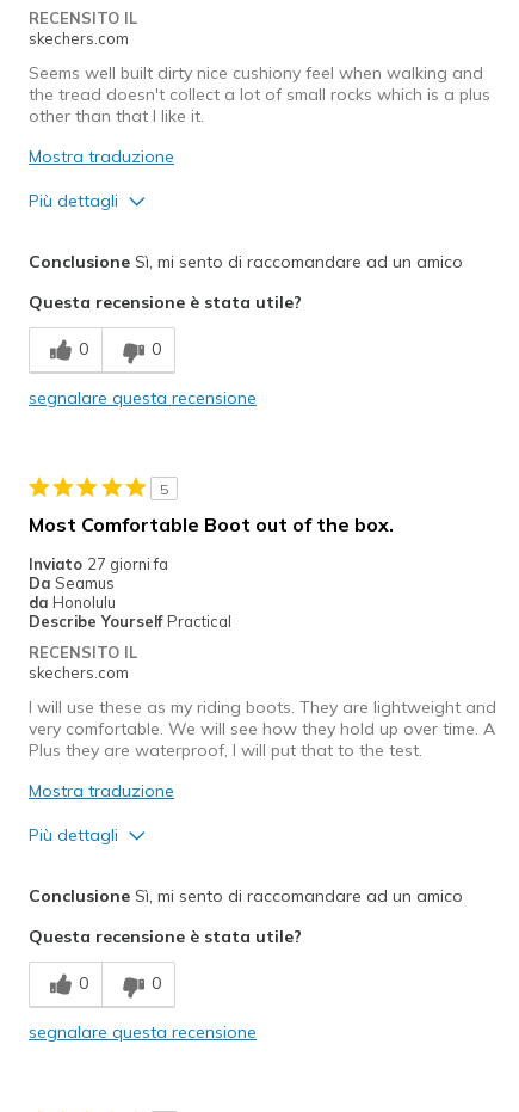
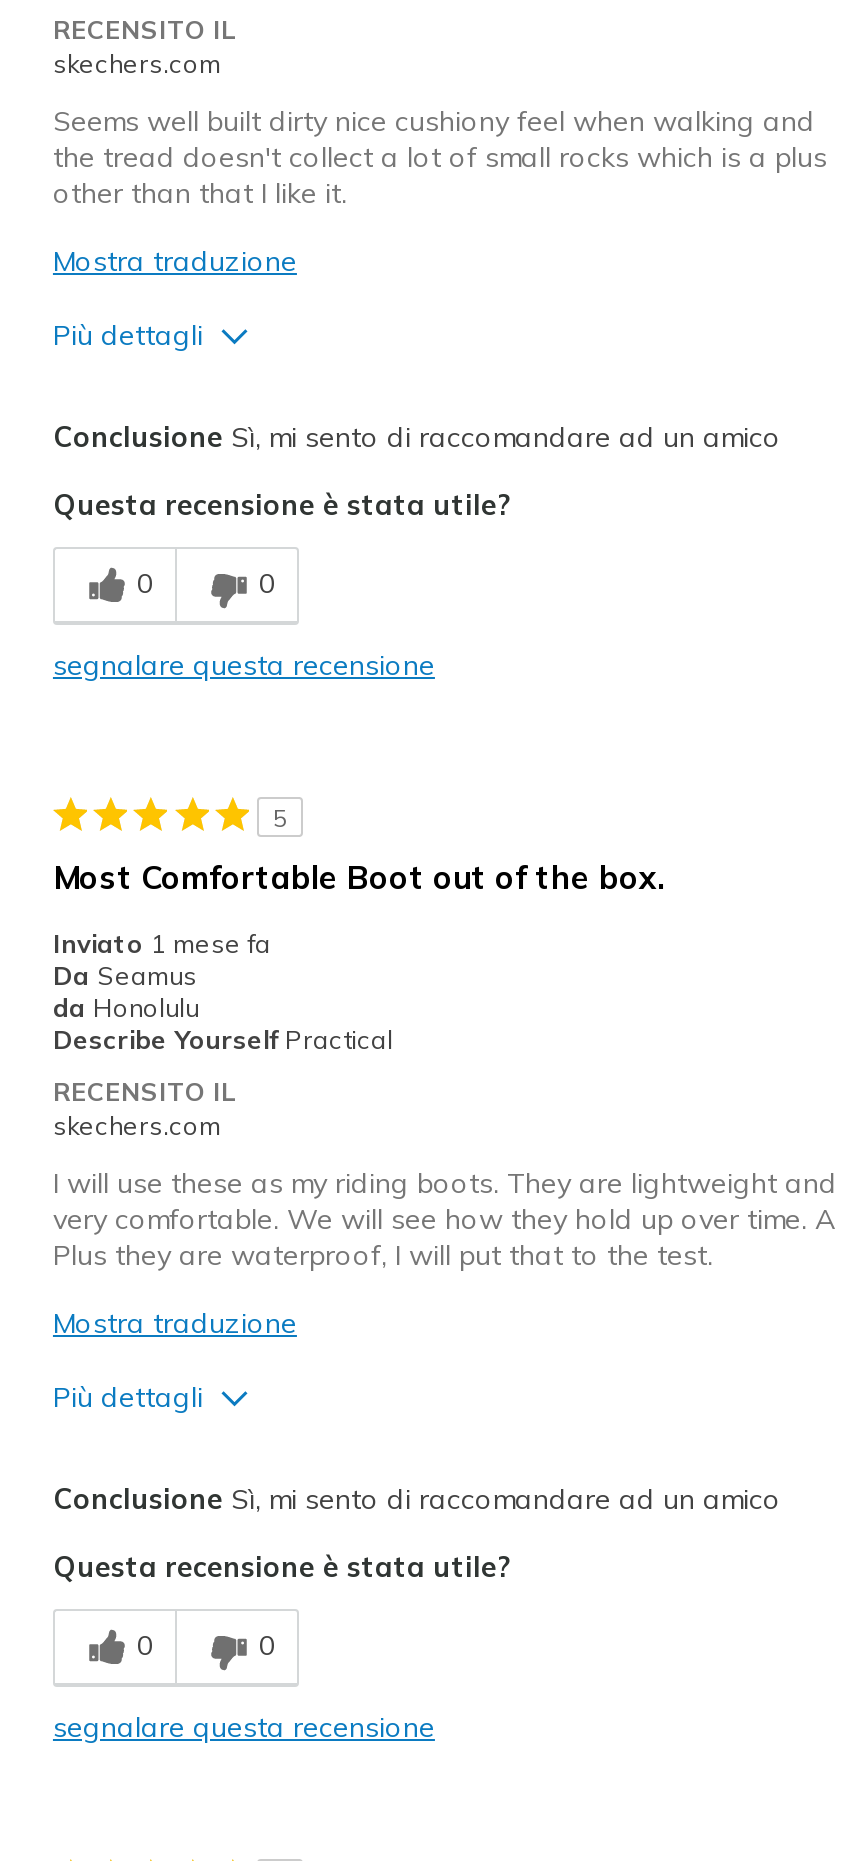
[29,554,168,573] Inviato 27 giorni fa -> [53,926,271,958] Inviato 1 mese fa

